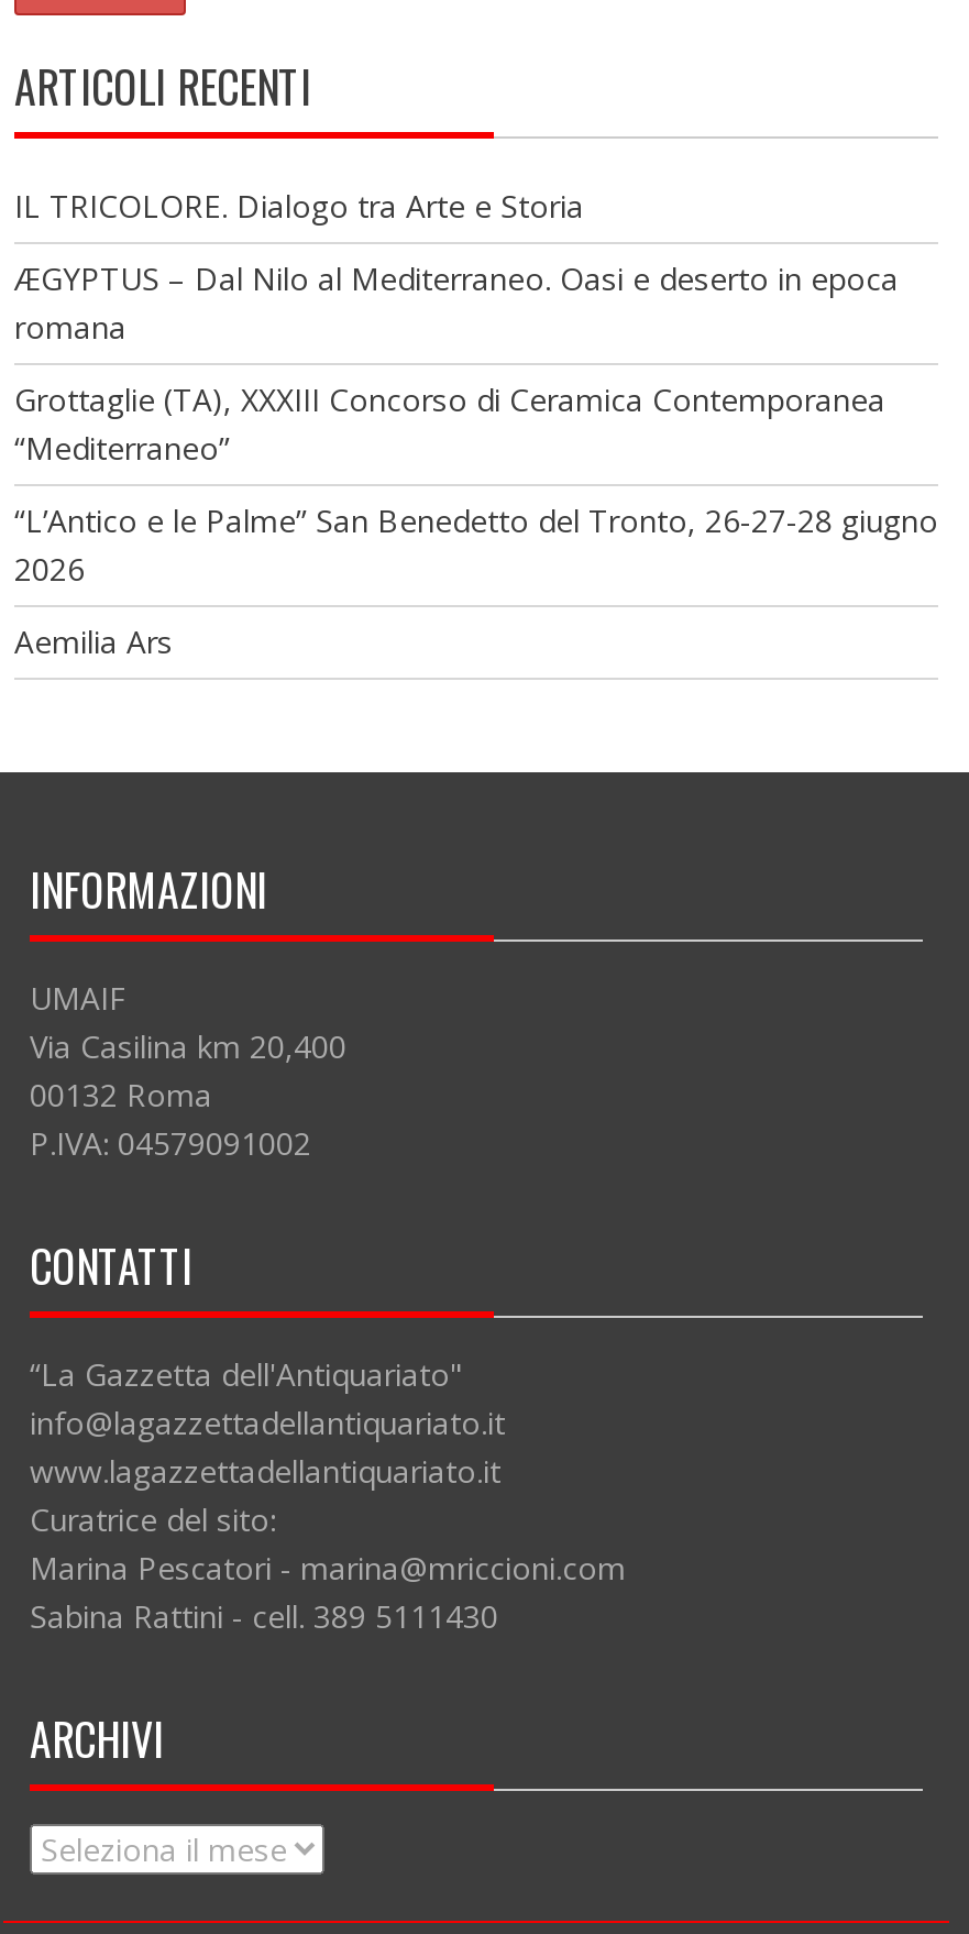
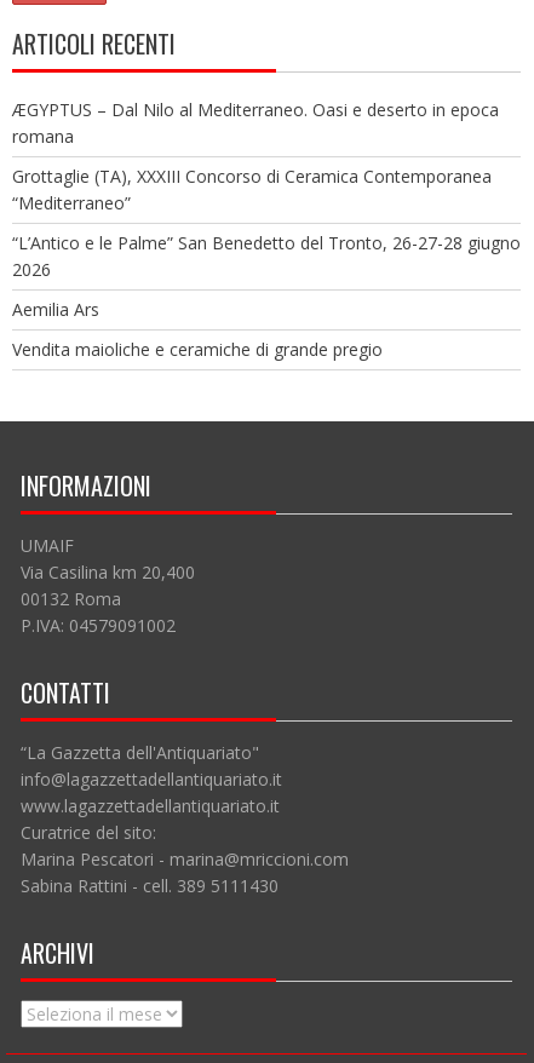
[14,185,584,227] IL TRICOLORE. Dialogo tra Arte e Storia -> none
moved [14,257,938,662] -> [12,98,521,321]: ÆGYPTUS – Dal Nilo al Mediterraneo. Oasi e deserto in epoca | romana | Grottaglie (TA), XXXIII Concorso di Ceramica Contemporanea | “Mediterraneo” | “L’Antico e le Palme” San Benedetto del Tronto, 26-27-28 giugno | 2026 | Aemilia Ars
none -> [12,338,383,361] Vendita maioliche e ceramiche di grande pregio

